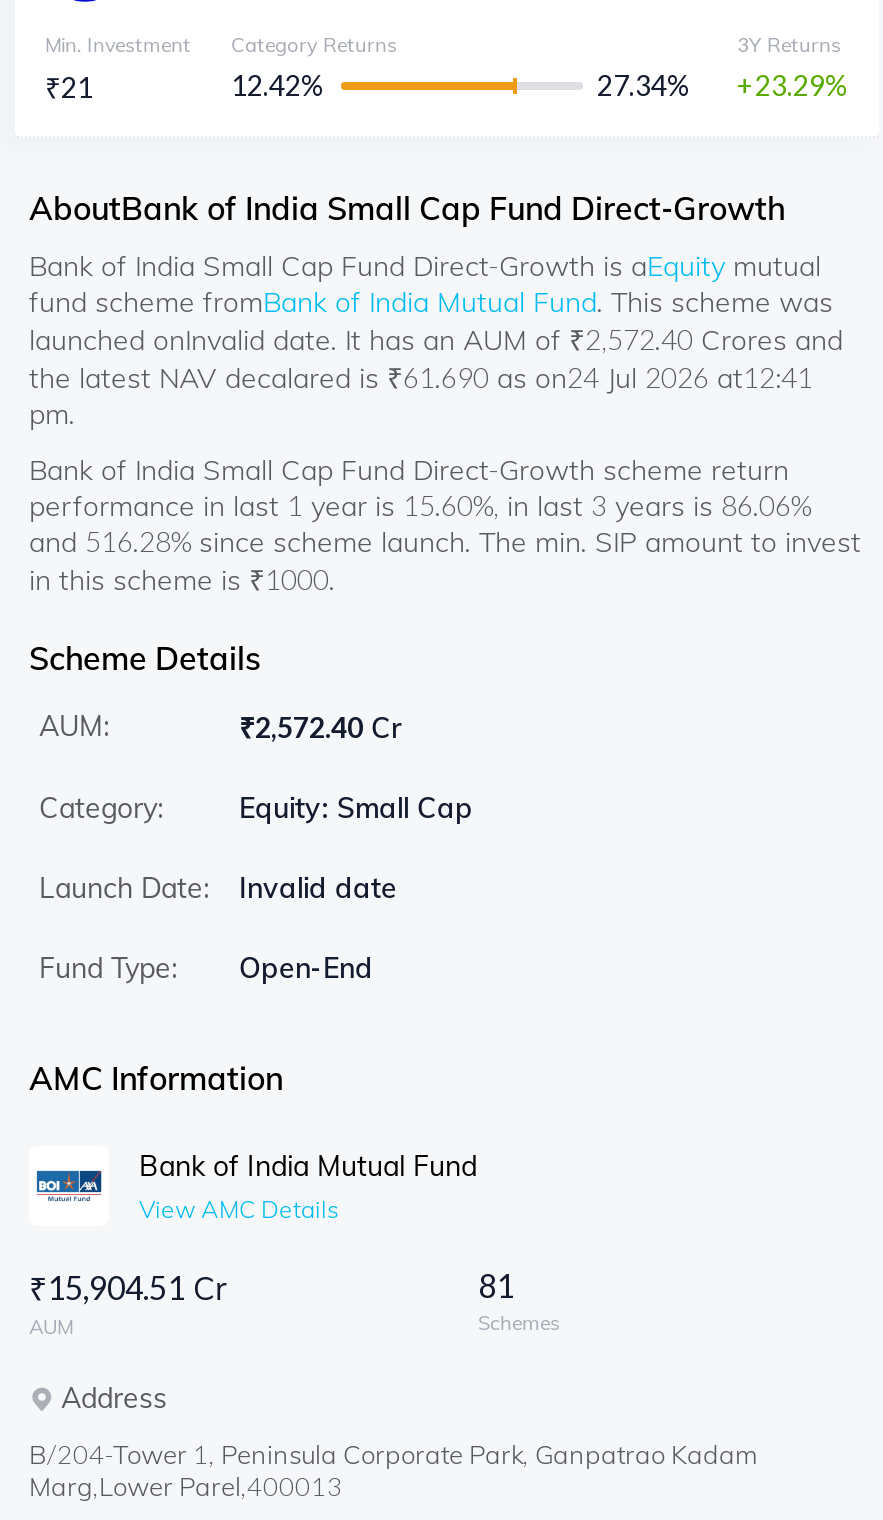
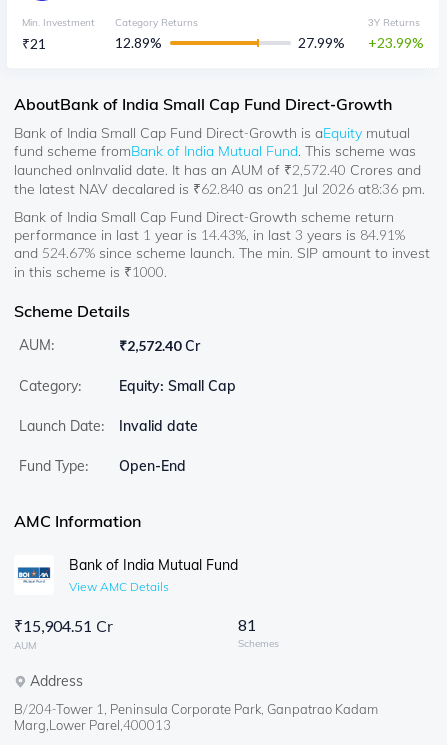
[231,68,325,104] 12.42% -> [115,34,162,52] 12.89%
[597,68,691,104] 27.34% -> [298,34,345,52] 27.99%
[755,68,825,104] 23.29 -> [377,34,412,52] 23.99
[29,360,813,432] the latest NAV decalared is ₹61.690 as on24 Jul 2026 at12:41 | pm. -> [14,180,425,198] the latest NAV decalared is ₹62.840 as on21 Jul 2026 at8:36 pm.
[29,488,811,524] performance in last 1 year is 15.60%, in last 3 years is 86.06% -> [14,226,405,244] performance in last 1 year is 14.43%, in last 3 years is 84.91%
[29,524,861,560] and 516.28% since scheme launch. The min. SIP amount to invest -> [14,244,430,262] and 524.67% since scheme launch. The min. SIP amount to invest

